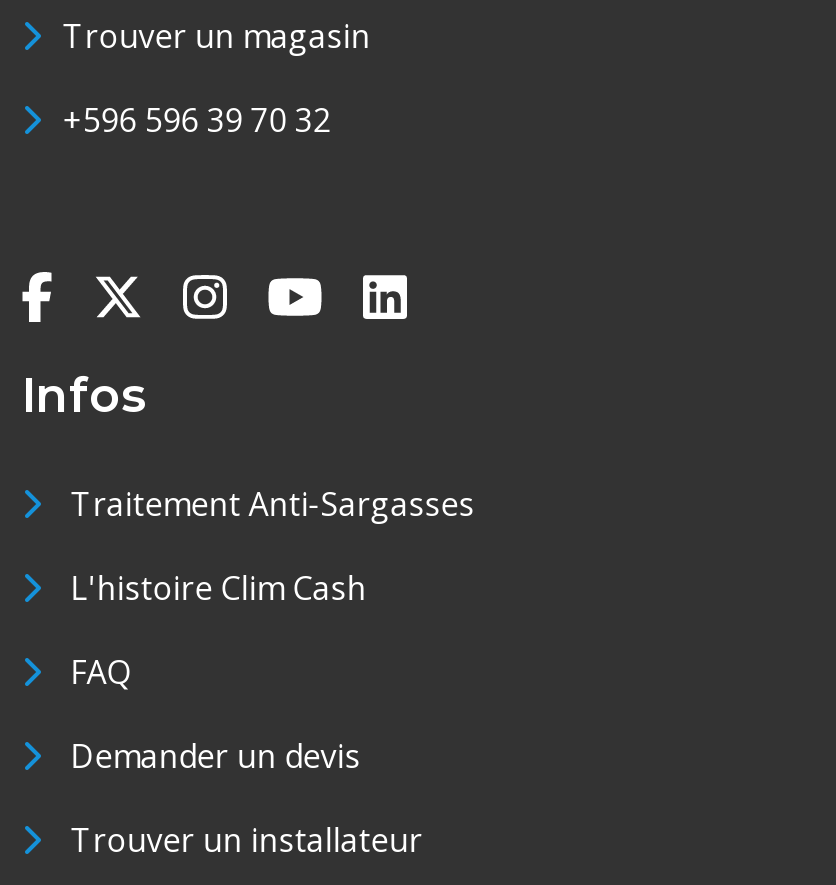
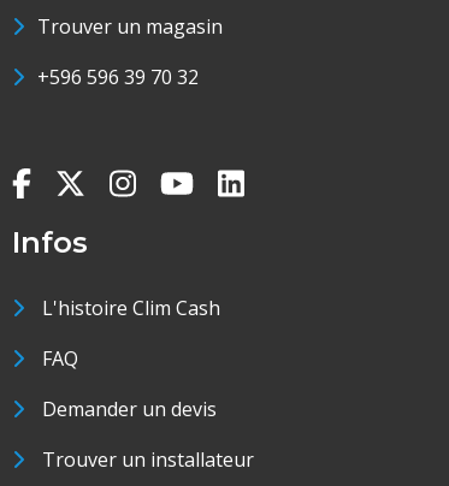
[71,482,475,526] Traitement Anti-Sargasses -> none

